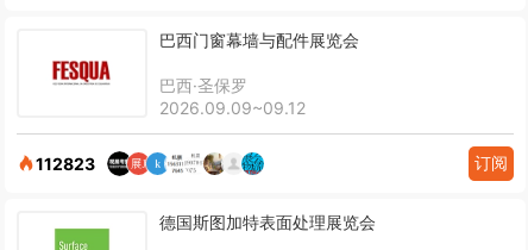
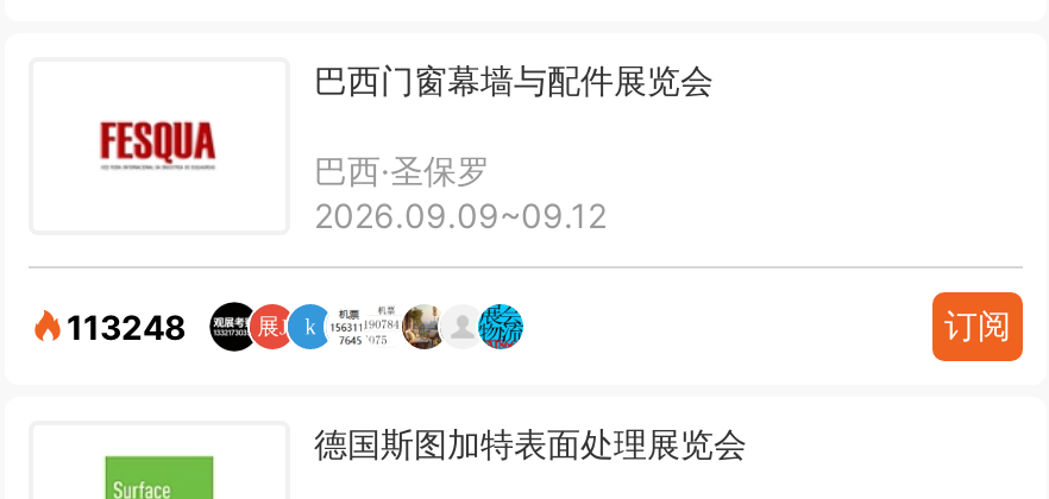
[36,154,95,174] 112823 -> [67,307,186,348] 113248

